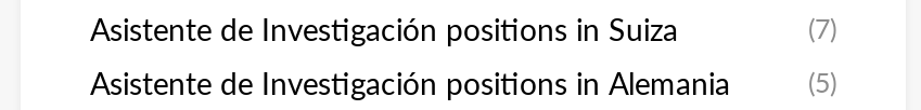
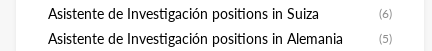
[808,9,836,47] (7) -> [379,4,392,22] (6)

